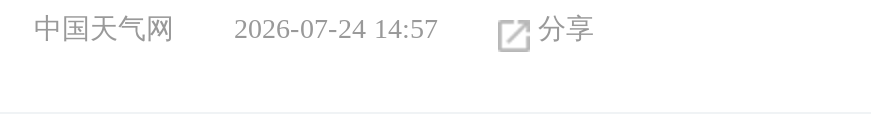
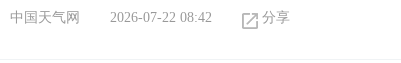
[34,14,438,44] 中国天气网 2026-07-24 14:57 -> [10,10,212,25] 中国天气网 2026-07-22 08:42

